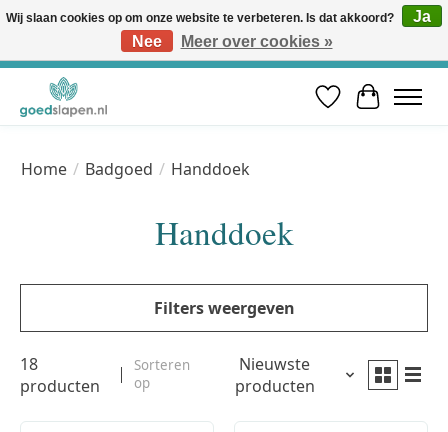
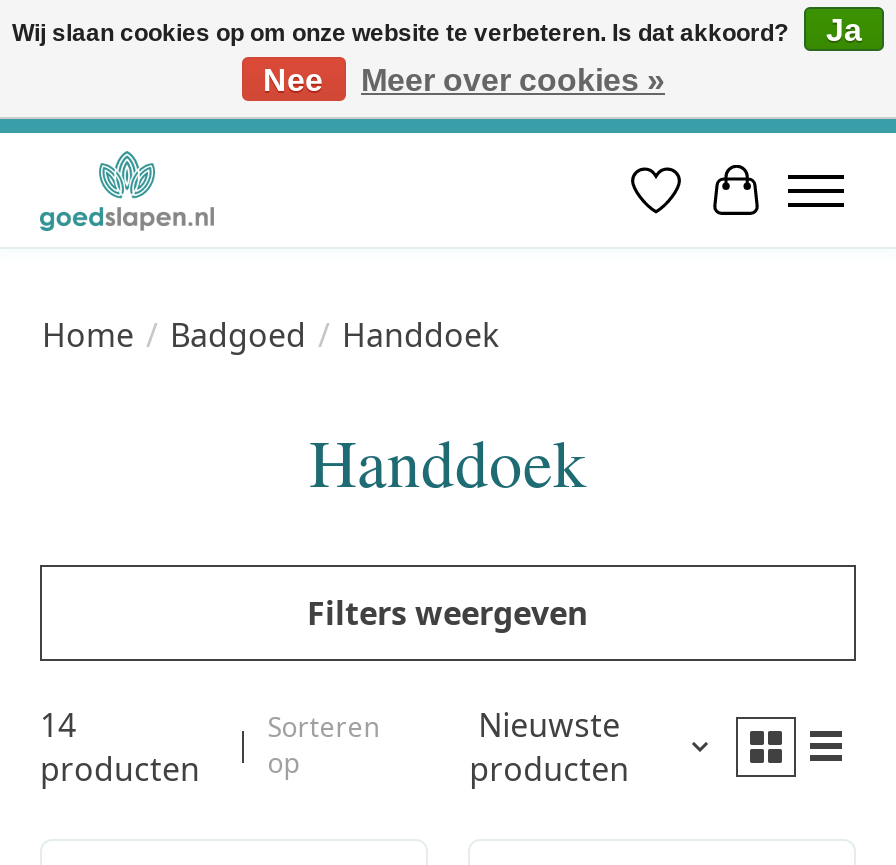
[20,353,38,375] 18 -> [40,703,76,747] 14

